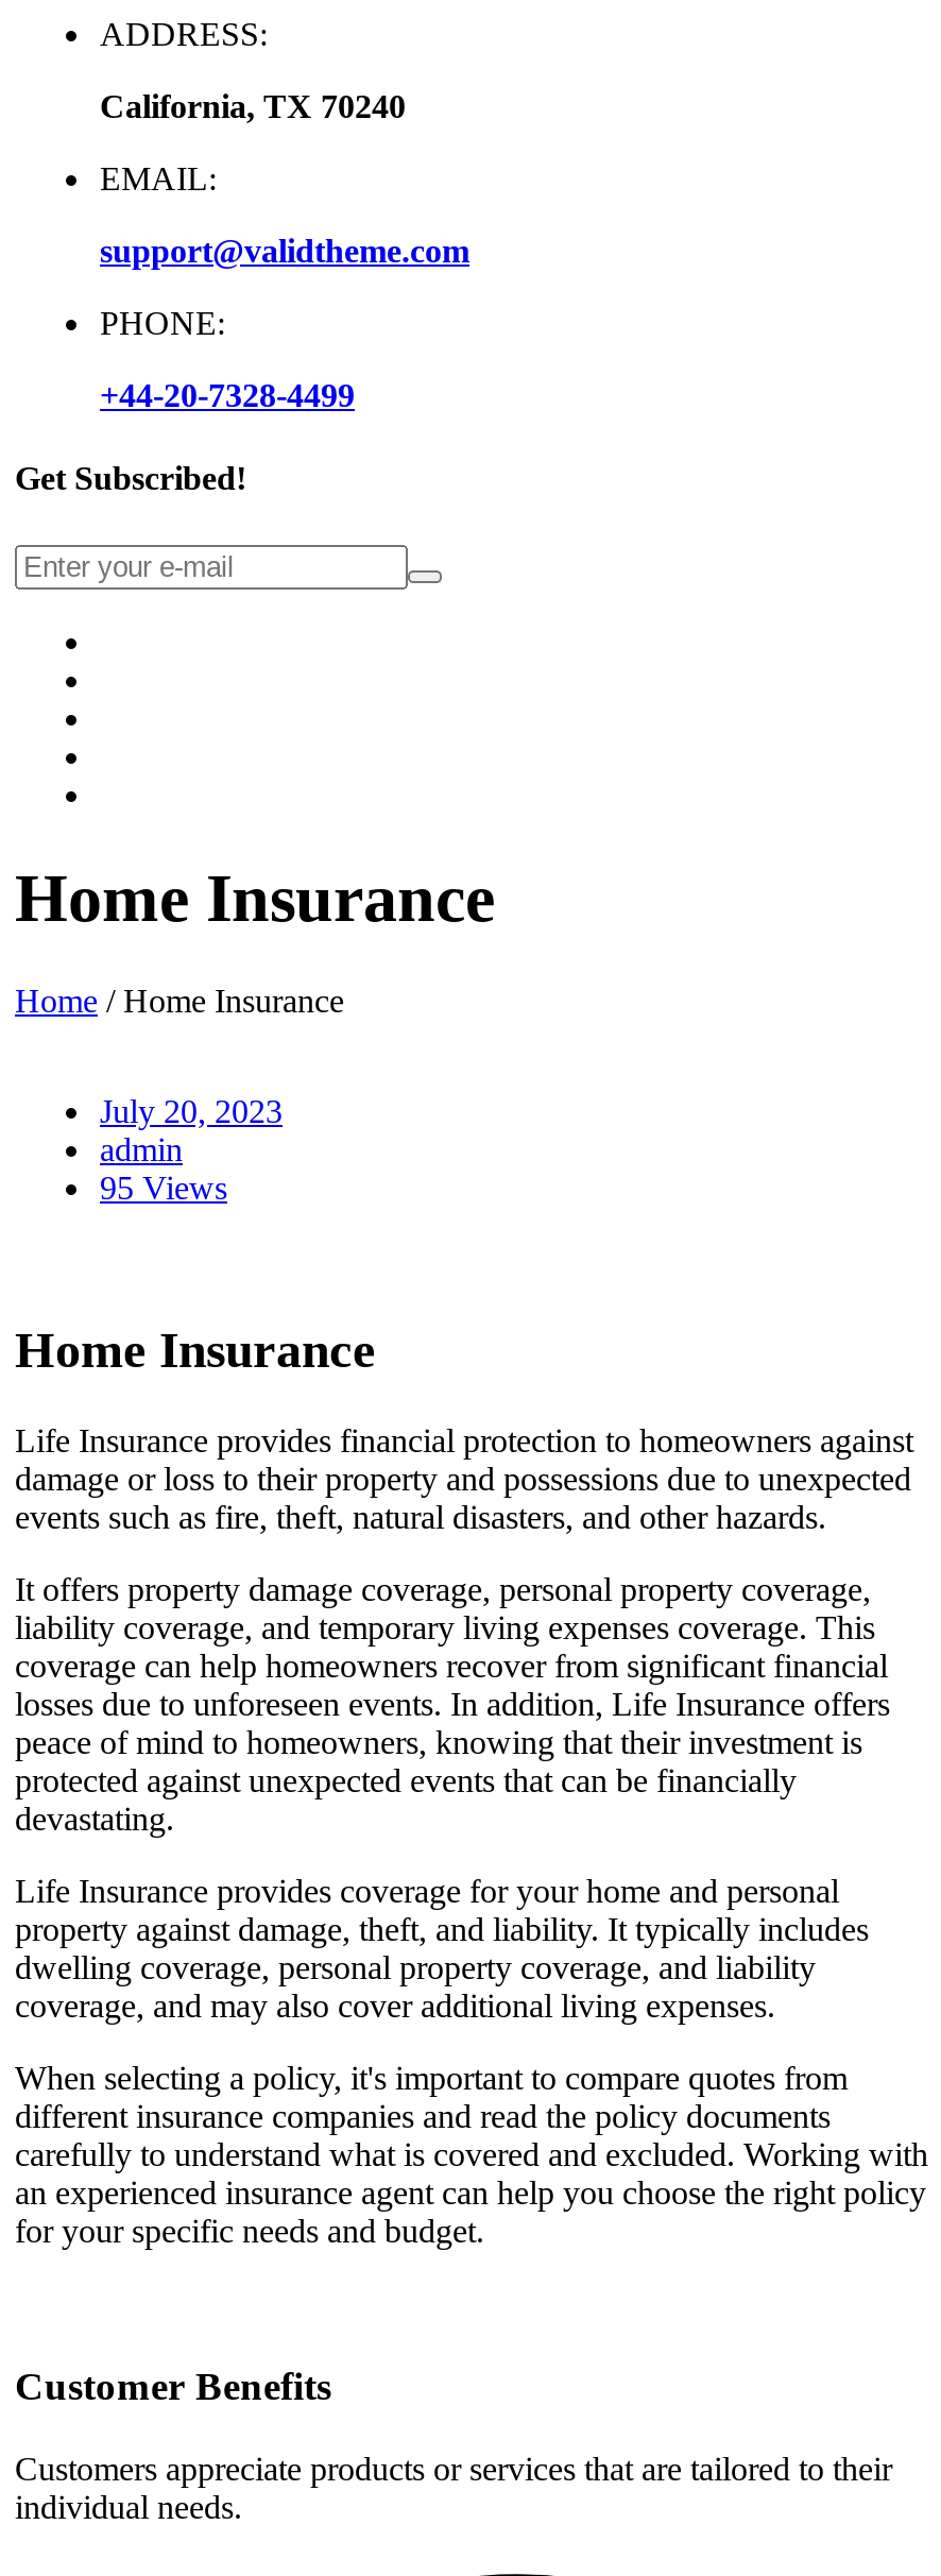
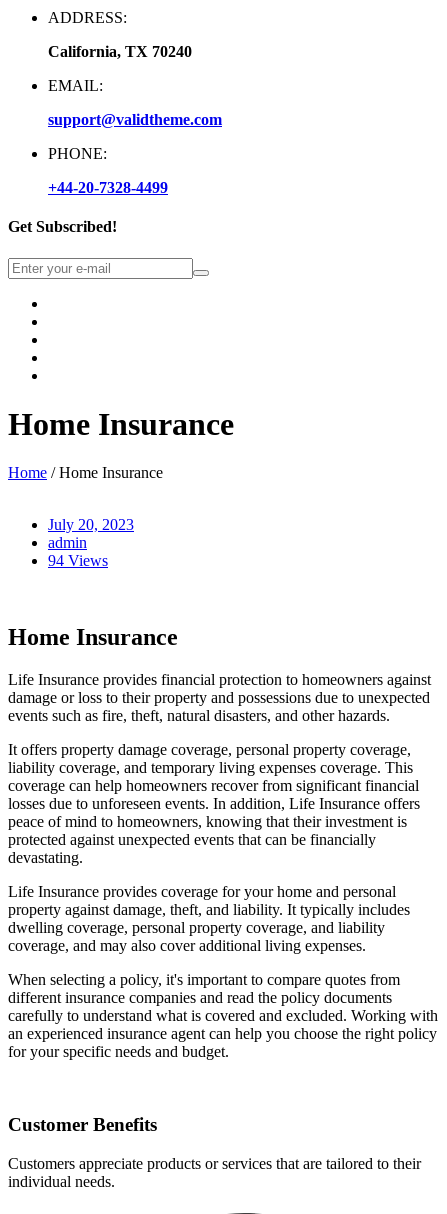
[100,1170,227,1207] 95 Views -> [48,552,108,569] 94 Views

